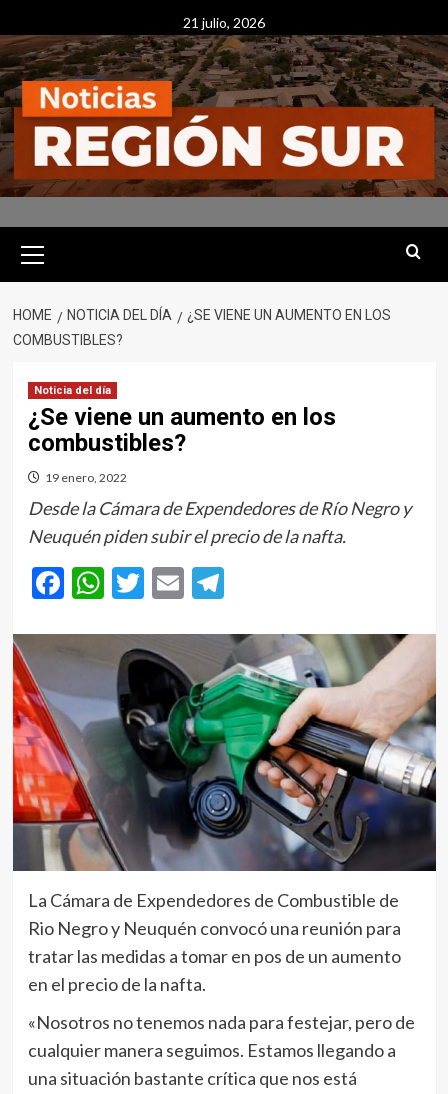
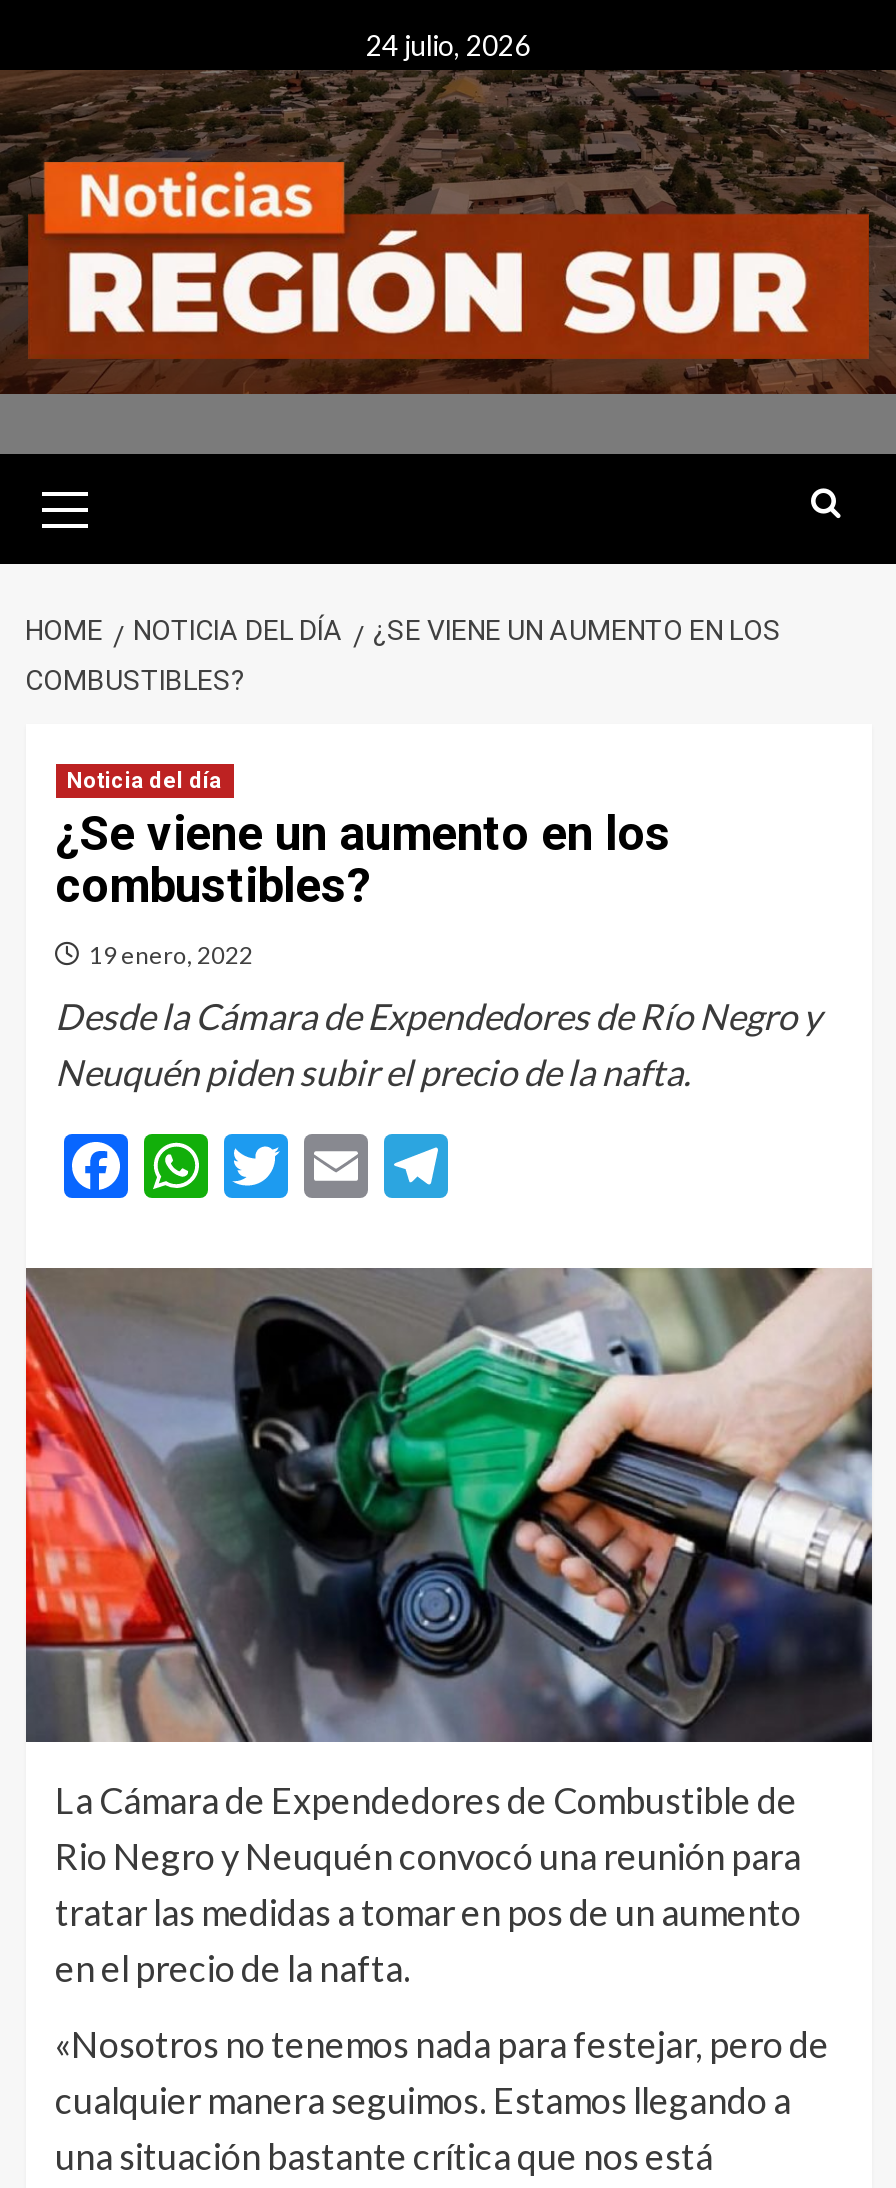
[183,14,265,31] 21 julio, 2026 -> [366,28,530,62] 24 julio, 2026

